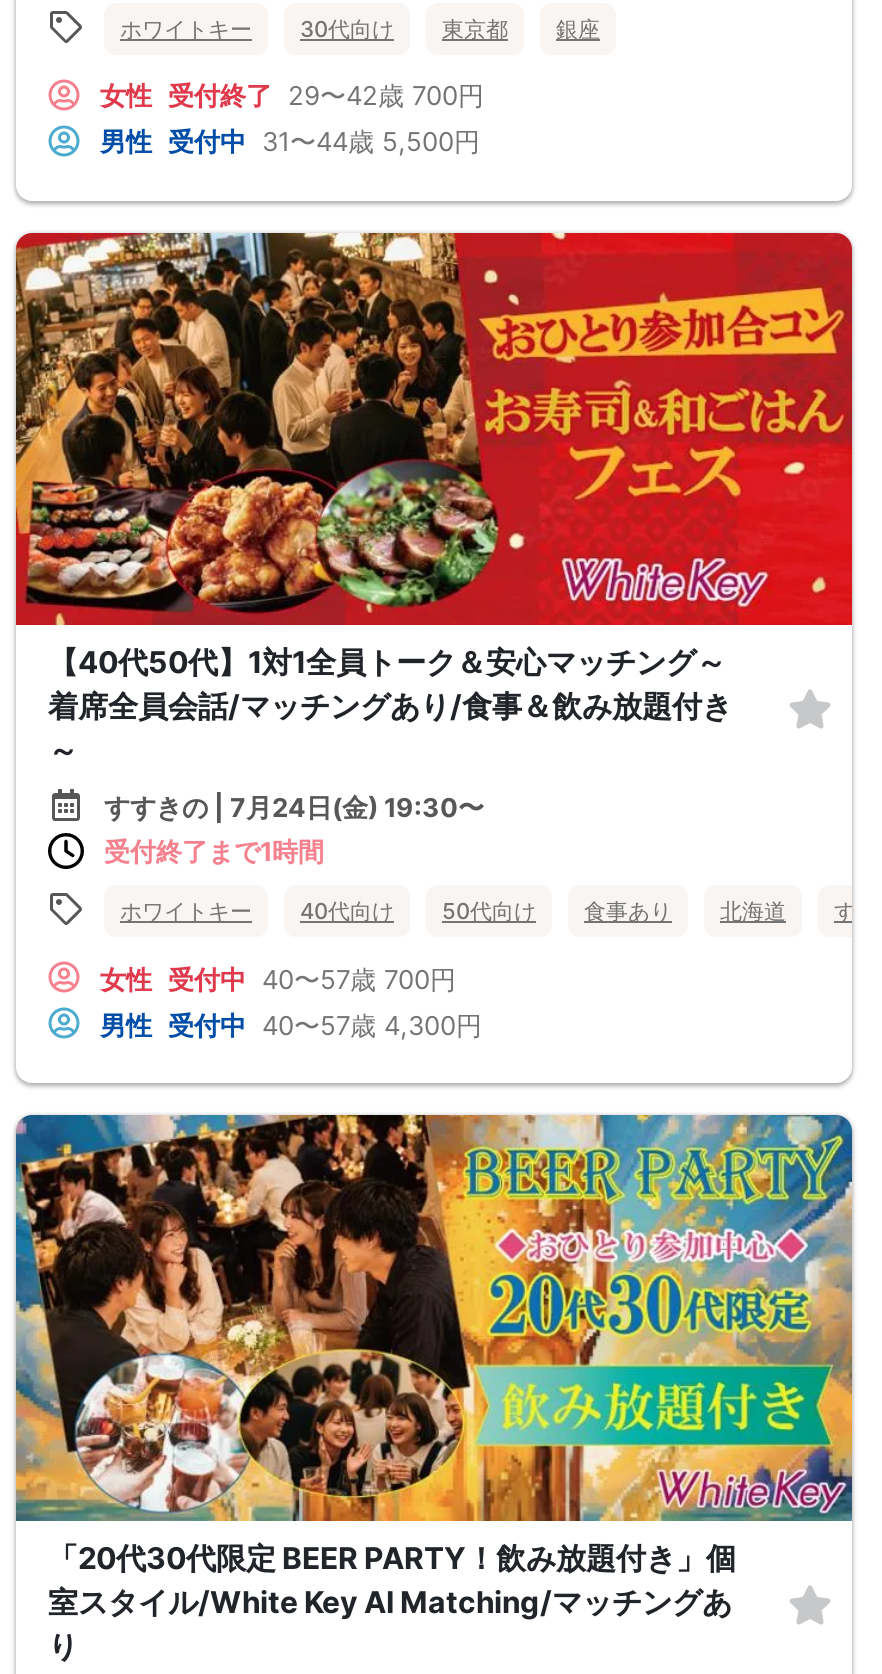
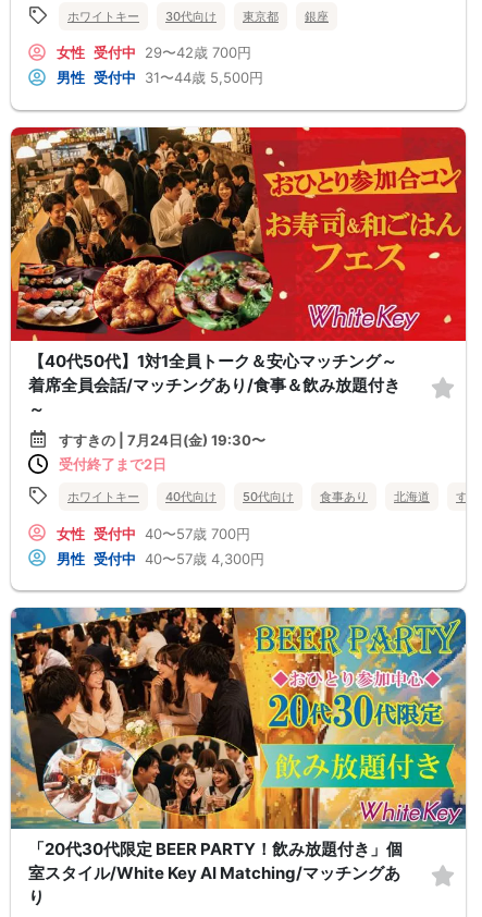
[100,79,484,111] 女性 受付終了 29〜42歳 700円 -> [57,44,251,62] 女性 受付中 29〜42歳 700円
[104,835,324,867] 受付終了まで1時間 -> [59,456,166,473] 受付終了まで2日

